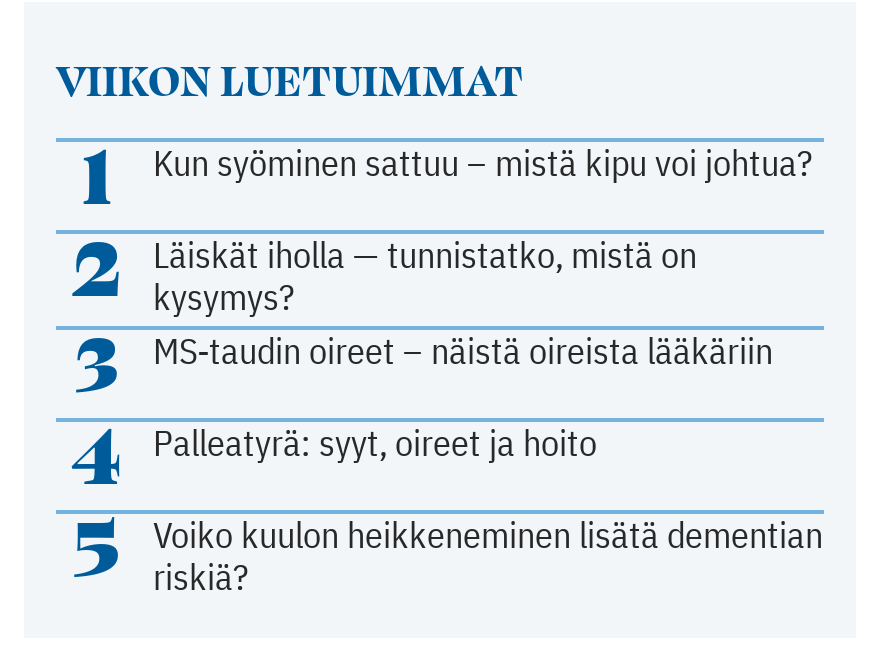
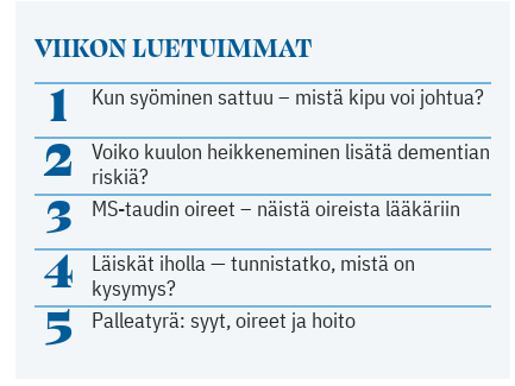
moved [153,233,697,321] -> [92,250,416,302]: Läiskät iholla — tunnistatko, mistä on | kysymys?
moved [153,421,597,467] -> [92,307,356,334]: Palleatyrä: syyt, oireet ja hoito
moved [153,513,823,601] -> [92,138,491,190]: Voiko kuulon heikkeneminen lisätä dementian | riskiä?

